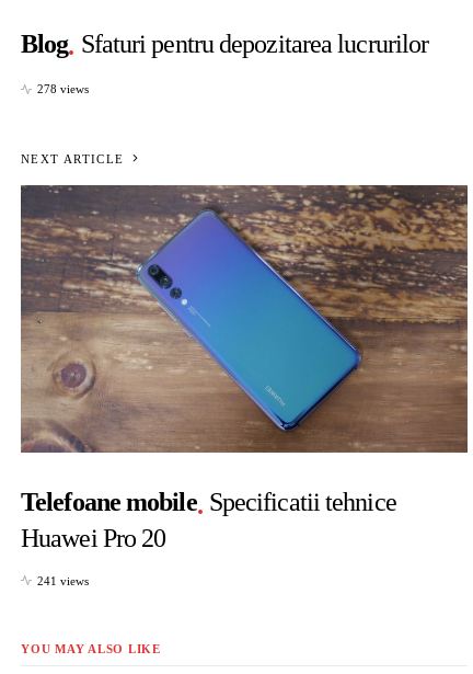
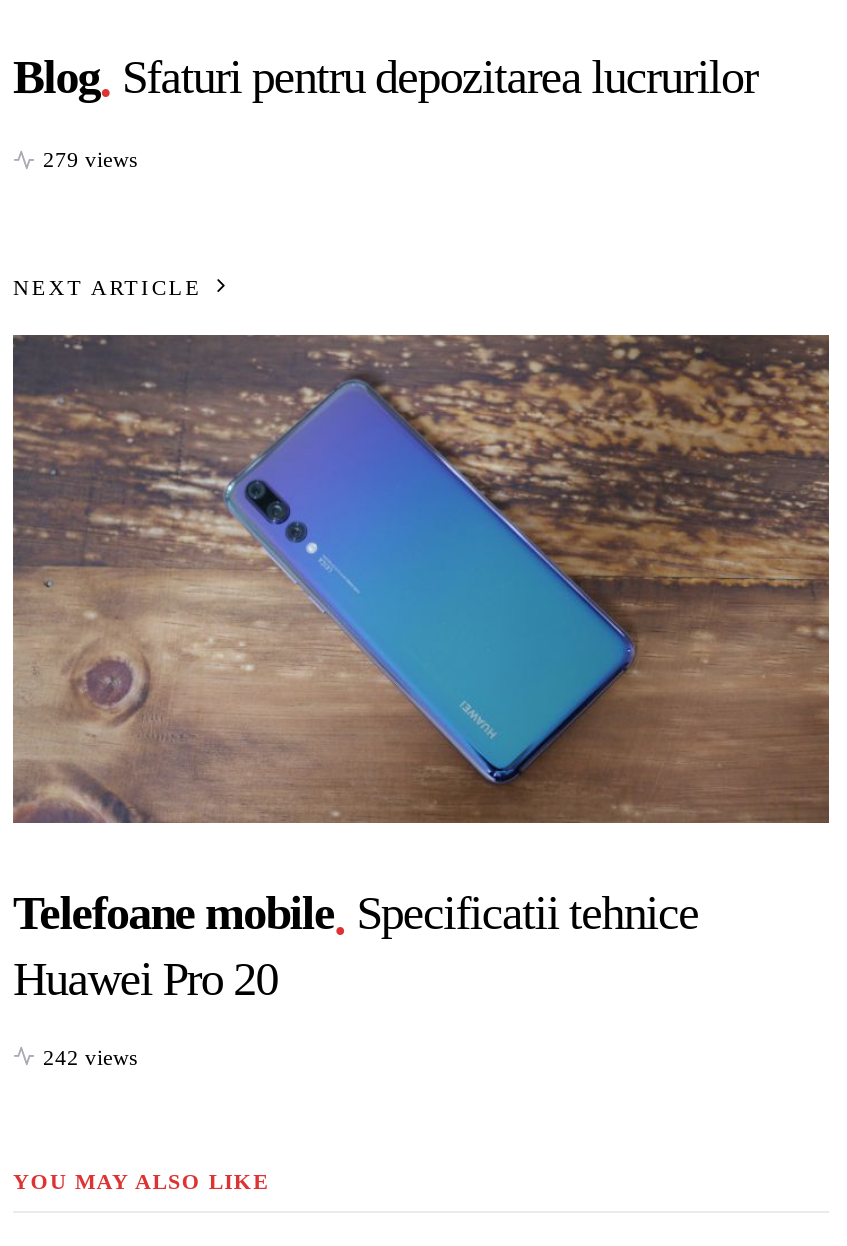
[37,83,89,96] 278 views -> [43,147,137,171] 279 views
[37,574,89,587] 241 views -> [43,1044,137,1068] 242 views

